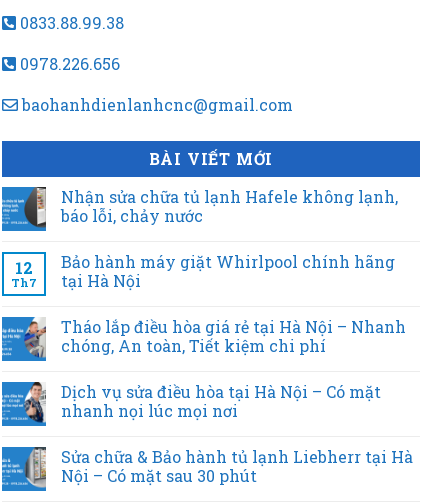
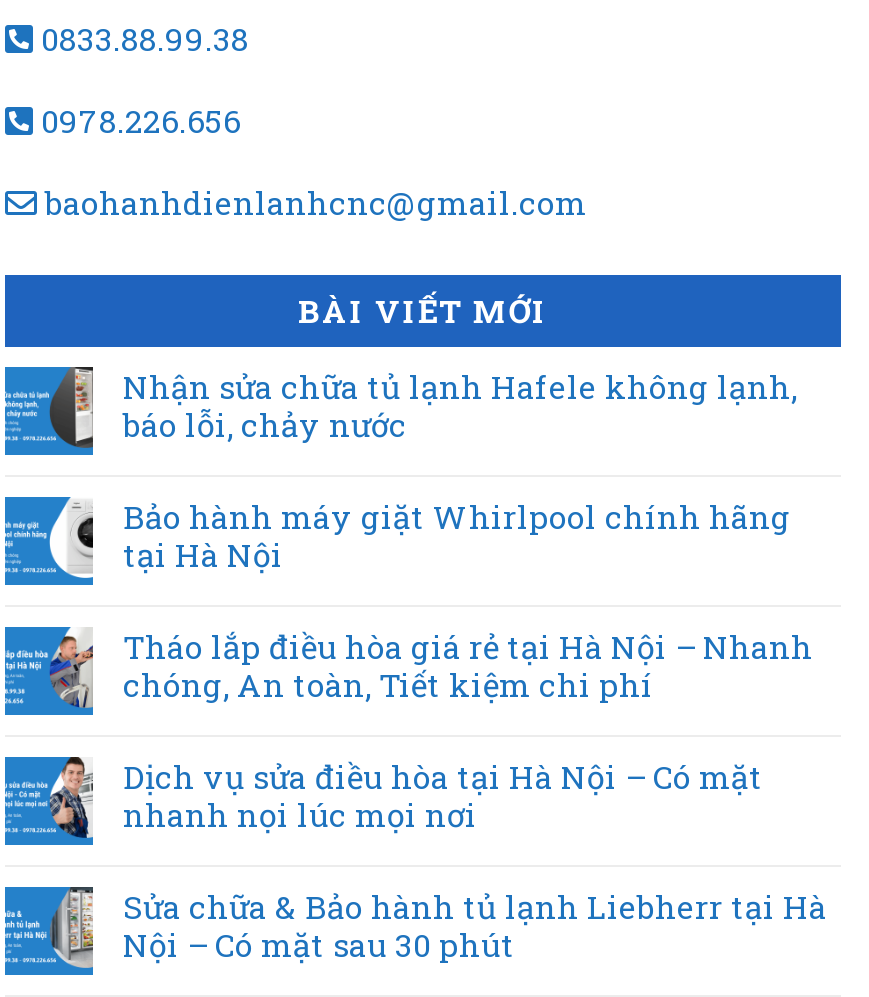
[11,256,37,289] 12 | Th7 -> none

